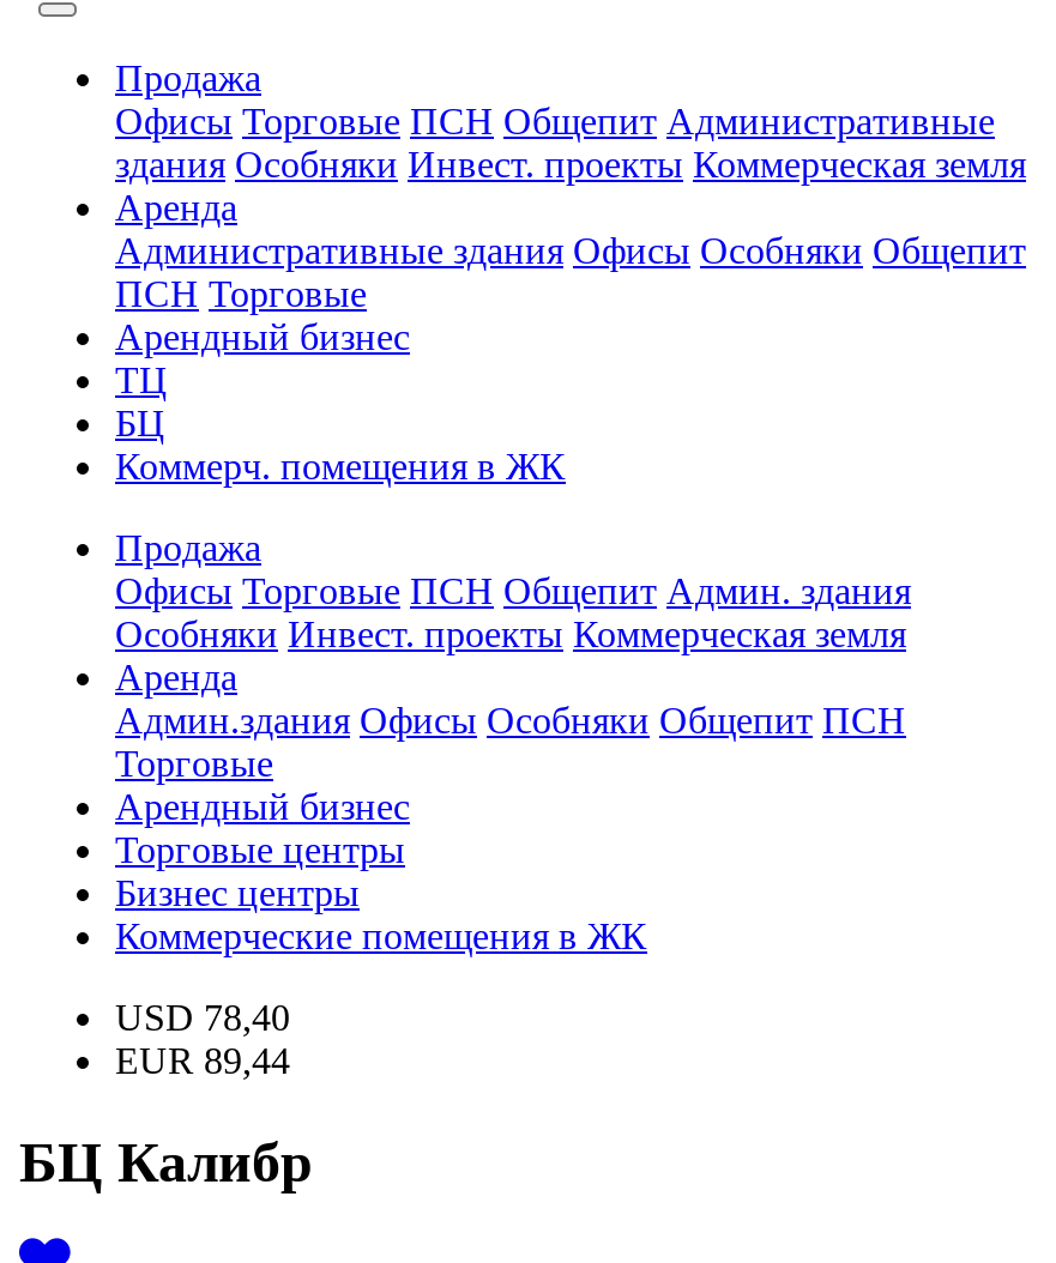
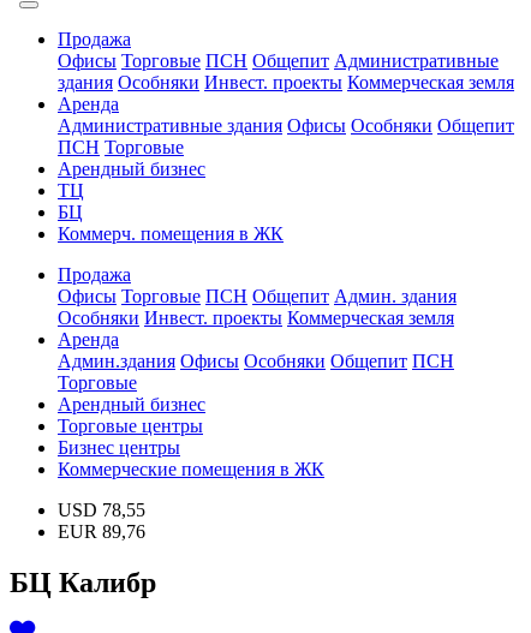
[115,997,290,1038] USD 78,40 -> [58,500,145,520] USD 78,55
[115,1040,290,1081] EUR 89,44 -> [58,521,145,542] EUR 89,76

